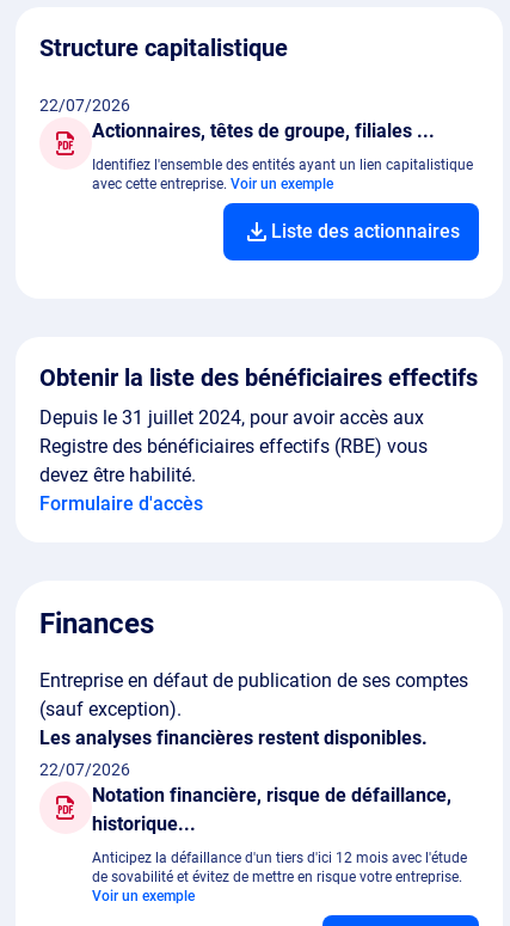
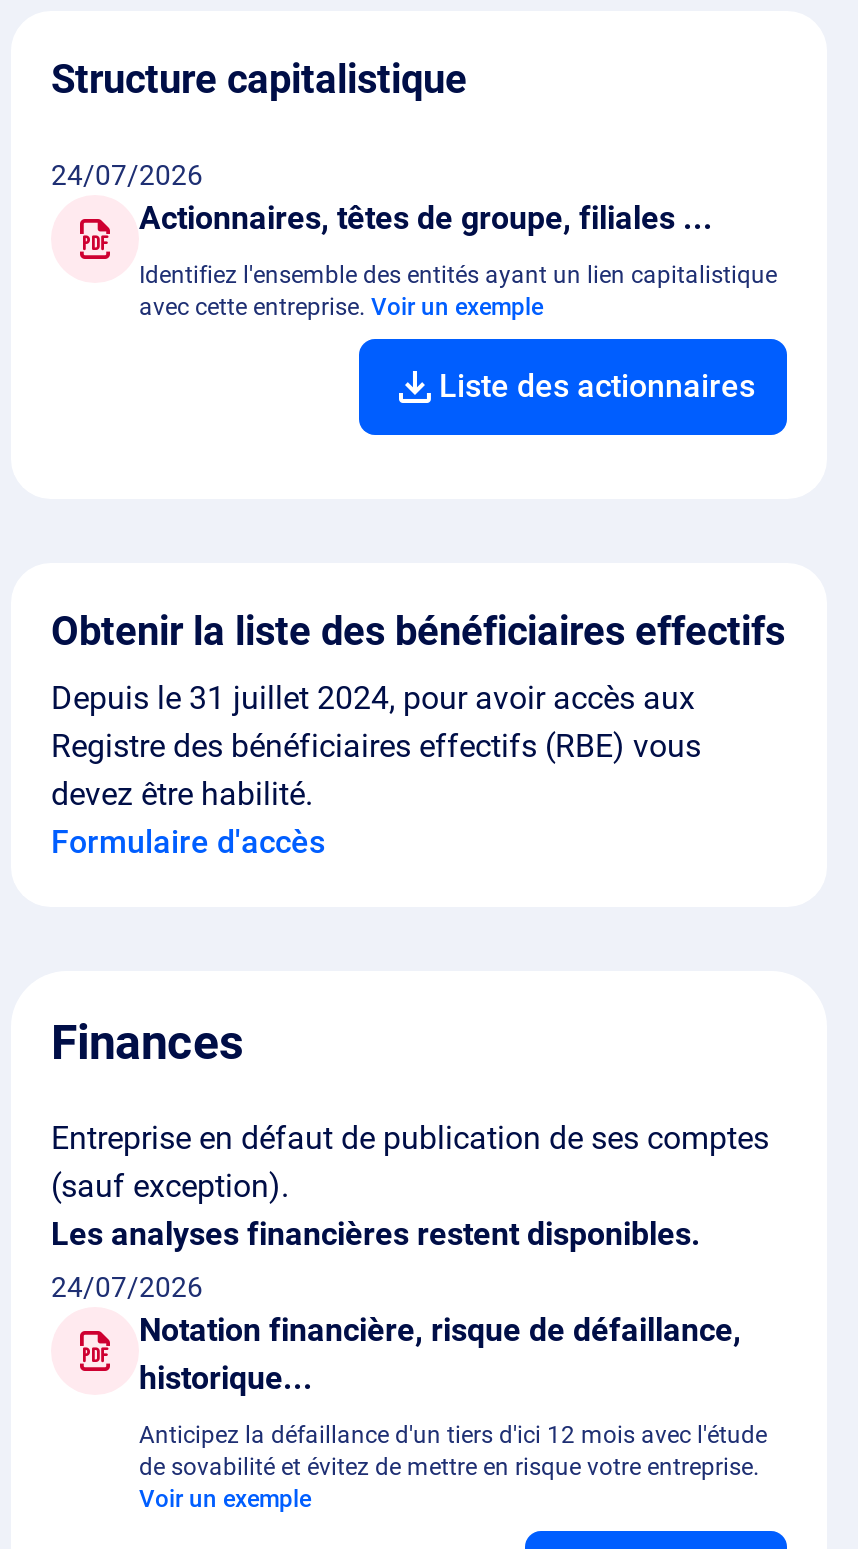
[39,96,130,115] 22/07/2026 -> [51,159,203,191] 24/07/2026
[39,760,130,779] 22/07/2026 -> [51,1271,203,1303] 24/07/2026

